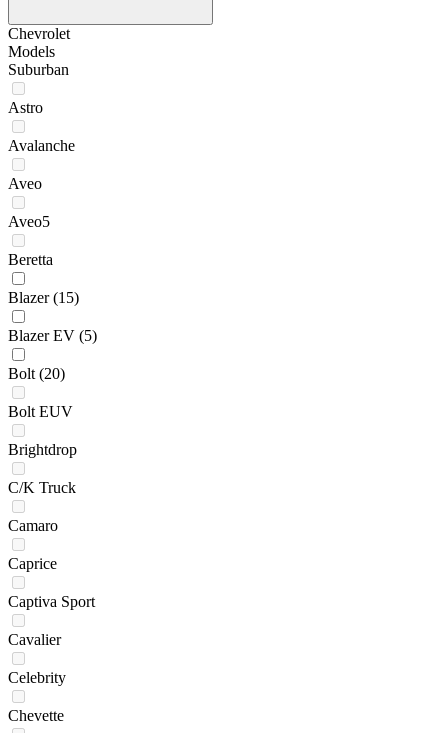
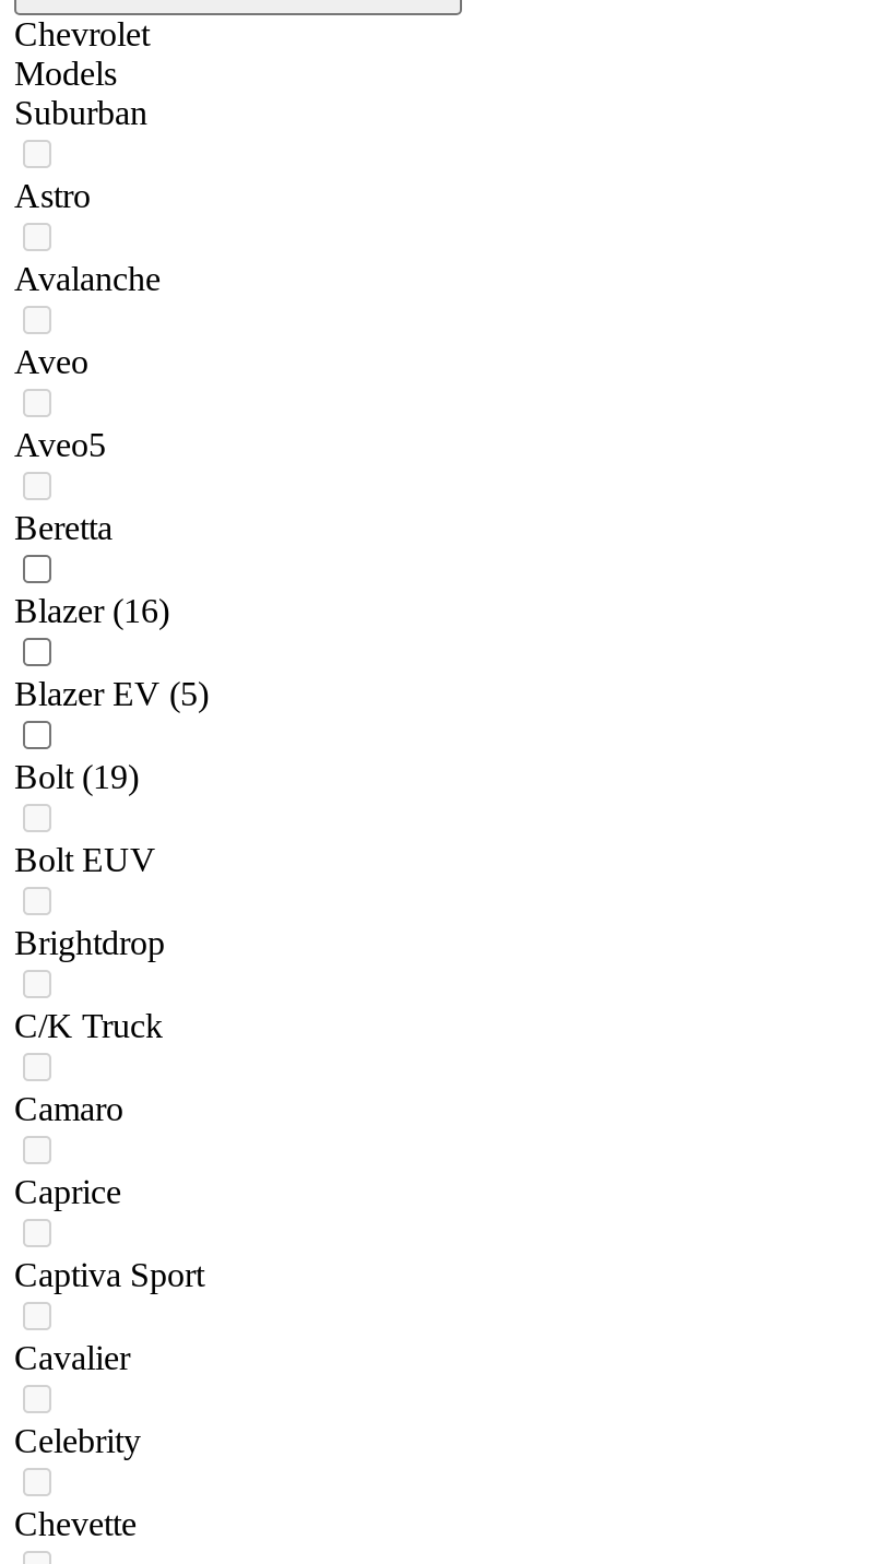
[8,289,79,306] Blazer (15) -> [14,593,169,630] Blazer (16)
[8,365,65,382] Bolt (20) -> [14,759,139,796] Bolt (19)

